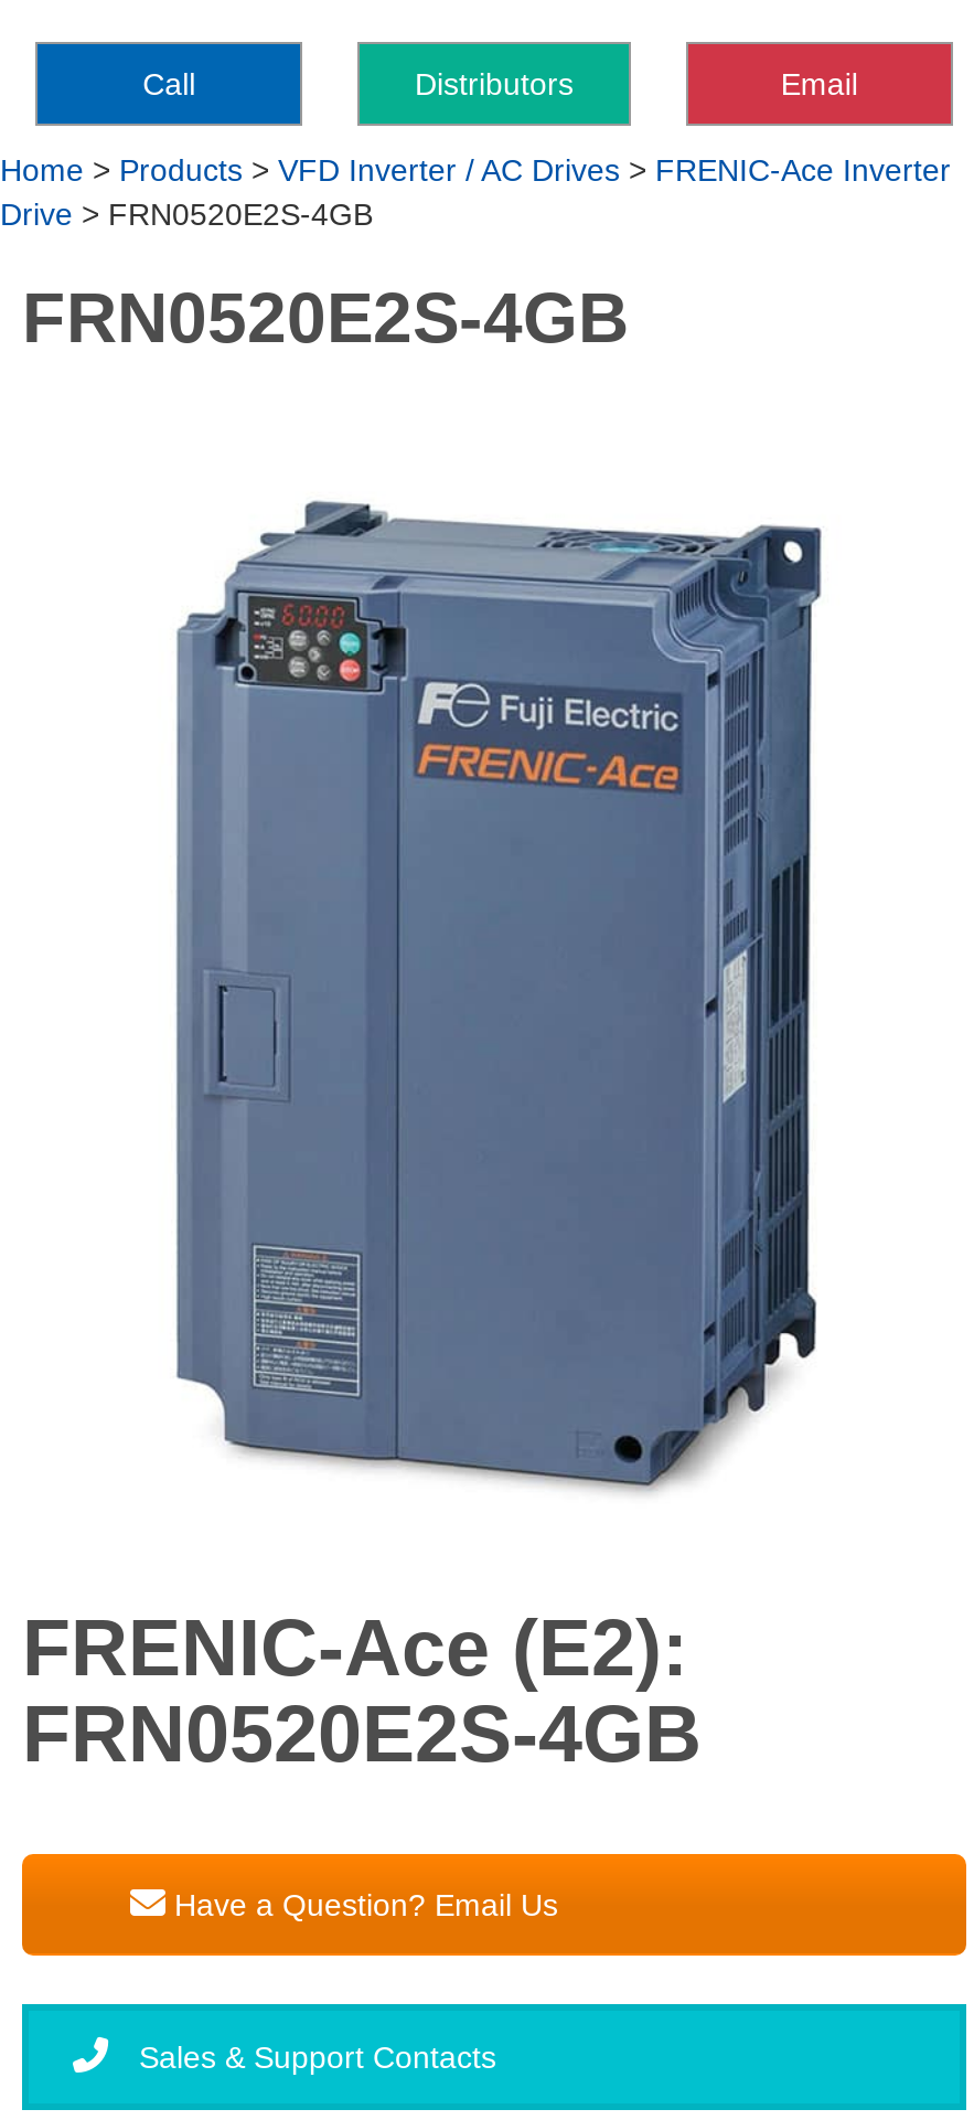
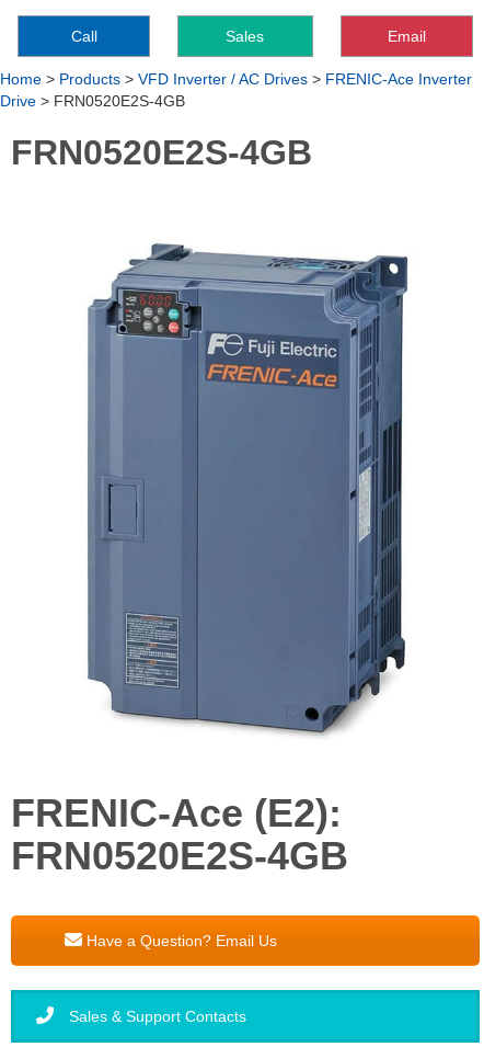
[415,66,574,102] Distributors -> [226,27,264,45] Sales

